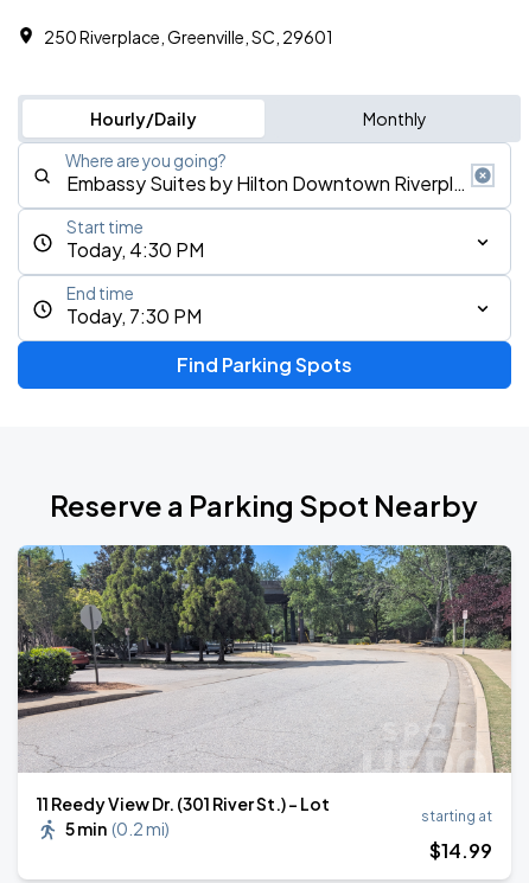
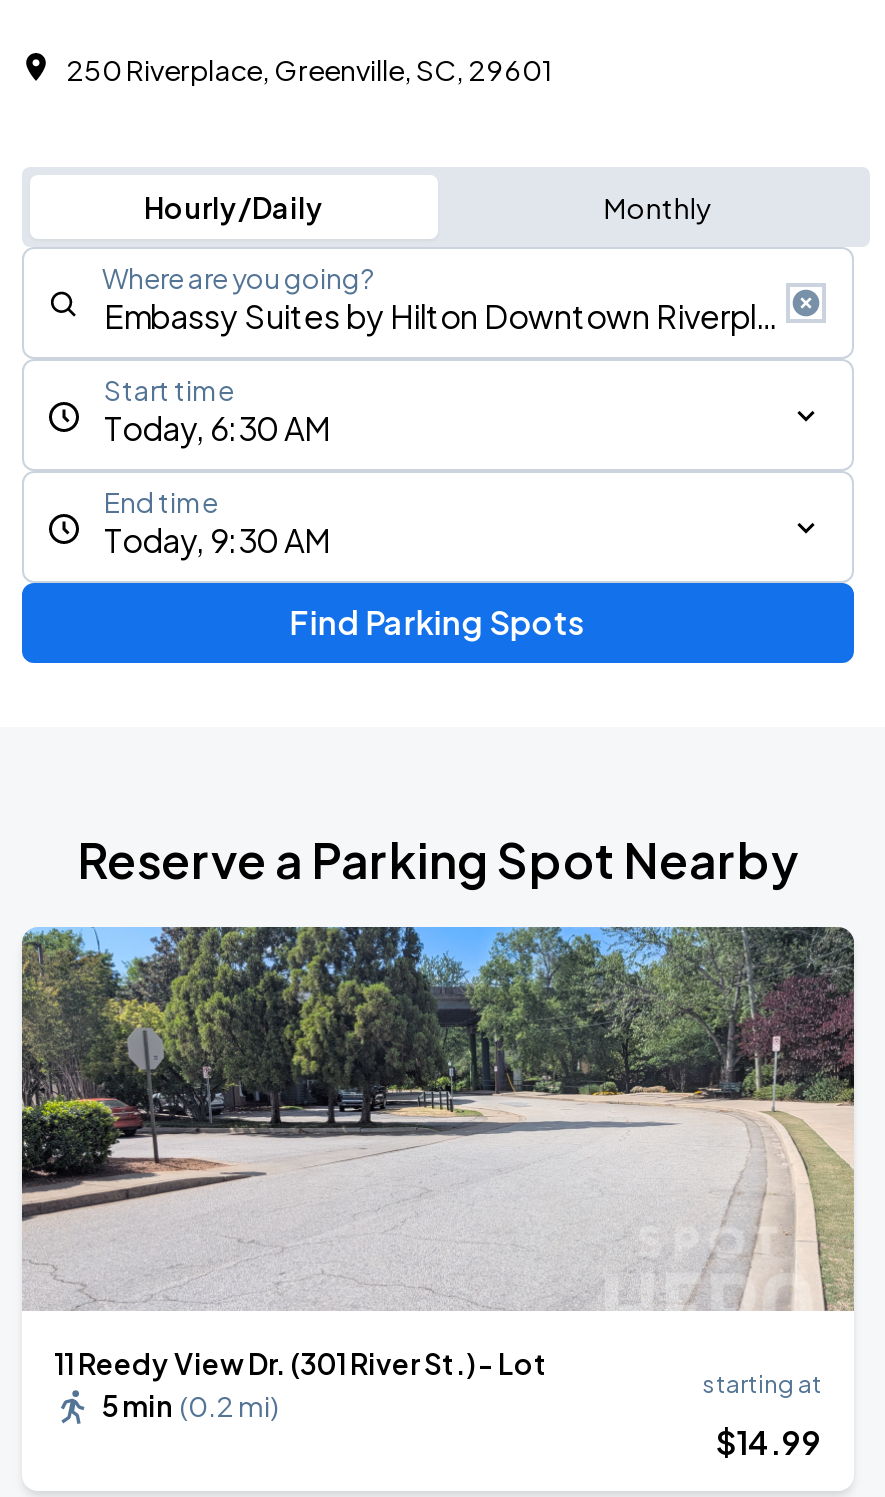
[66,237,204,262] Today, 4:30 PM -> [104,407,330,449] Today, 6:30 AM
[66,303,202,328] Today, 7:30 PM -> [104,519,330,561] Today, 9:30 AM

